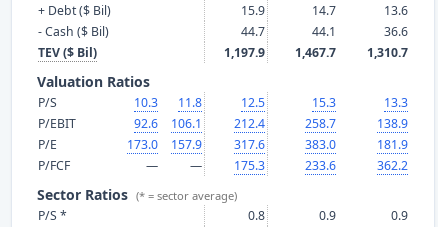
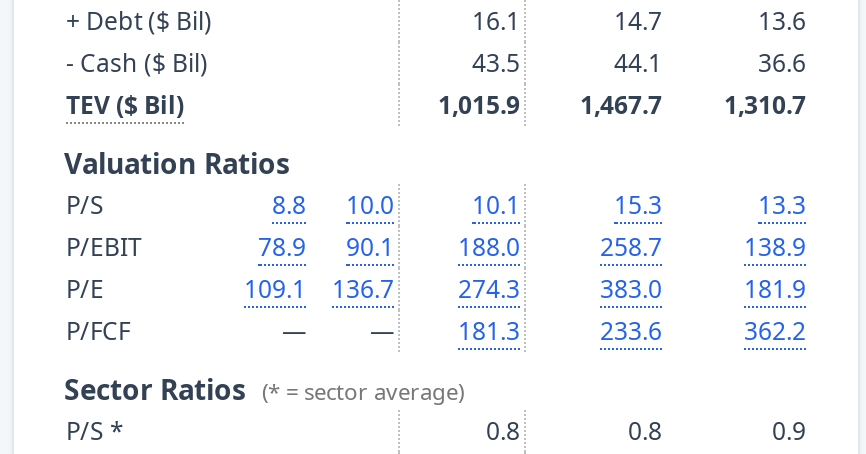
[241,2,265,19] 15.9 -> [472,4,520,38] 16.1
[241,23,265,40] 44.7 -> [472,46,520,80] 43.5
[224,44,408,61] 1,197.9 1,467.7 1,310.7 -> [438,88,806,122] 1,015.9 1,467.7 1,310.7
[134,94,158,111] 10.3 -> [272,188,306,222] 8.8
[178,94,202,111] 11.8 -> [346,188,394,222] 10.0
[241,94,265,111] 12.5 -> [472,188,520,222] 10.1
[134,115,158,132] 92.6 -> [258,230,306,264] 78.9
[171,115,202,132] 106.1 -> [346,230,394,264] 90.1
[234,115,265,132] 212.4 -> [458,230,520,264] 188.0
[127,136,158,153] 173.0 -> [244,272,306,306] 109.1
[171,136,202,153] 157.9 -> [332,272,394,306] 136.7
[234,136,265,153] 317.6 -> [458,272,520,306] 274.3
[234,157,265,174] 175.3 -> [458,314,520,348] 181.3
[319,207,336,224] 0.9 -> [628,414,662,448] 0.8

